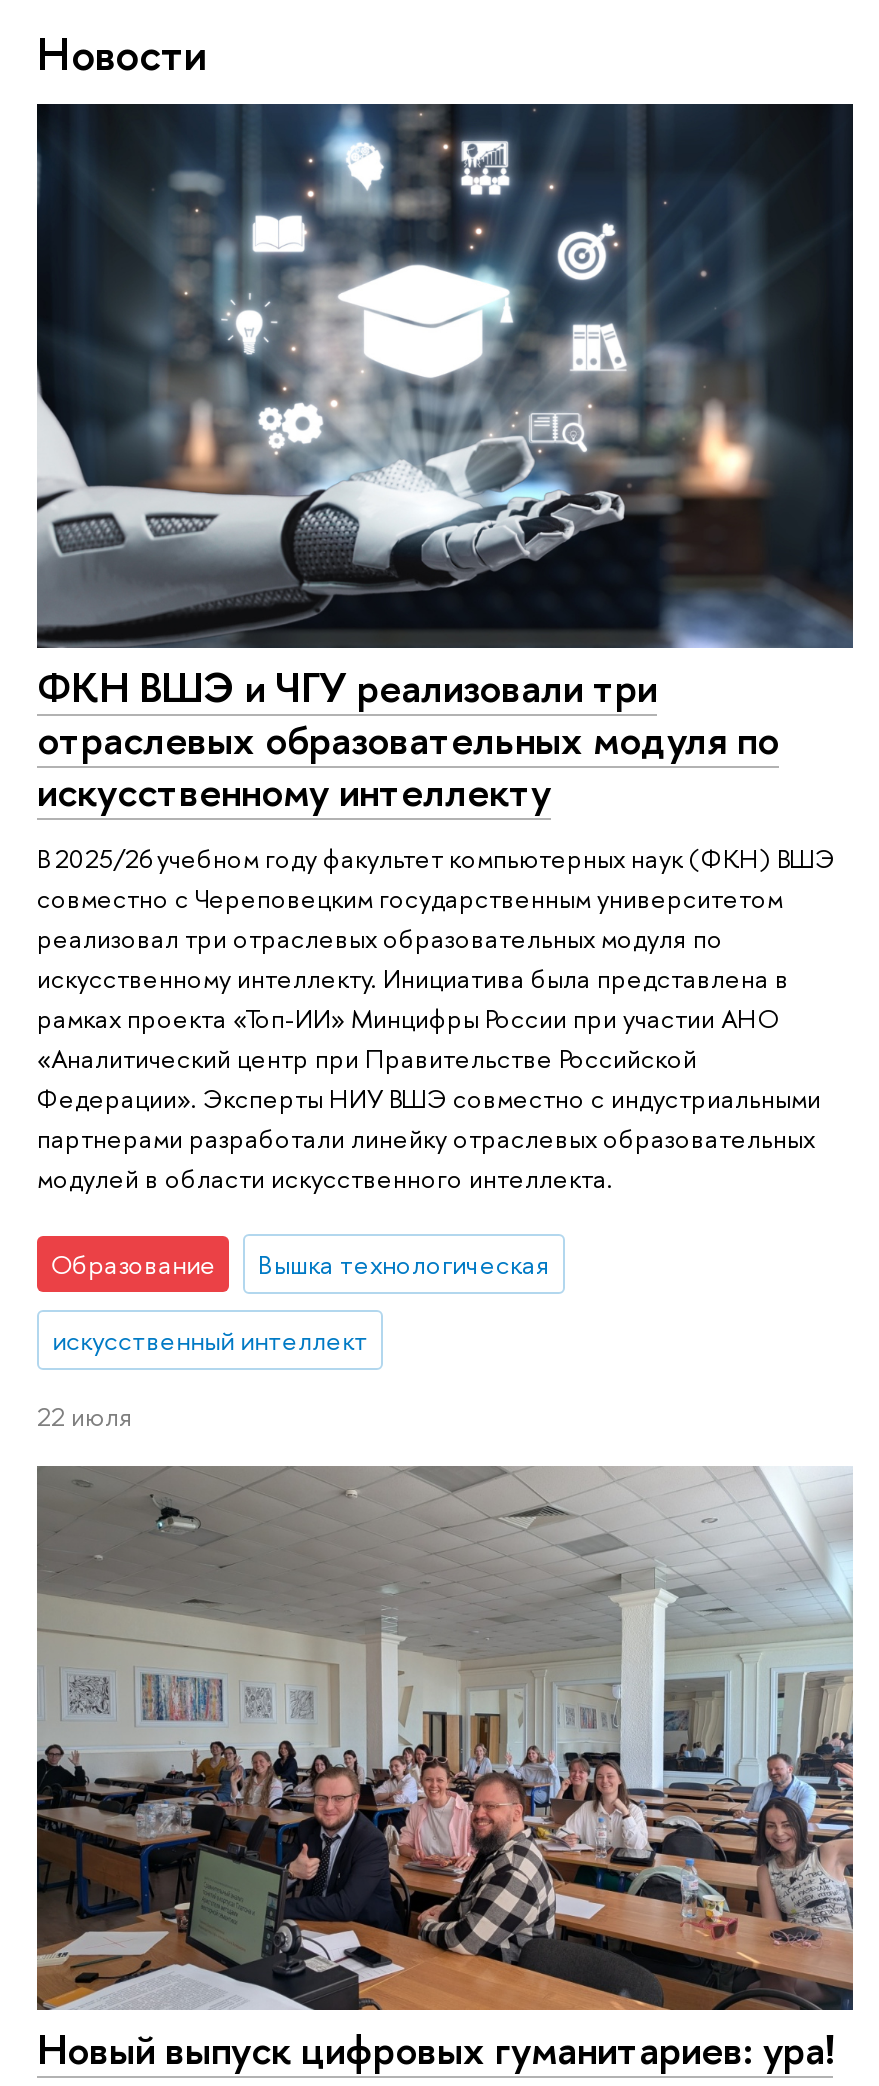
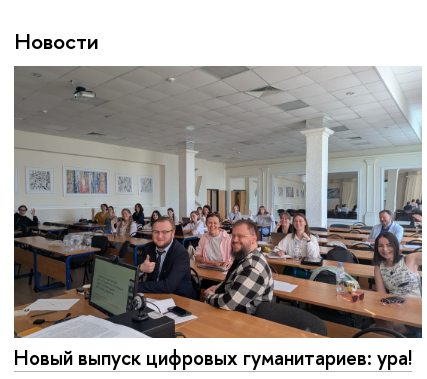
[35,102,855,1434] [image] | ФКН ВШЭ и ЧГУ реализовали три | отраслевых образовательных модуля по | искусственному интеллекту | В 2025/26 учебном году факультет компьютерных наук (ФКН) ВШЭ | совместно с Череповецким государственным университетом | реализовал три отраслевых образовательных модуля по | искусственному интеллекту. Инициатива была представлена в | рамках проекта «Топ-ИИ» Минцифры России при участии АНО | «Аналитический центр при Правительстве Российской | Федерации». Эксперты НИУ ВШЭ совместно с индустриальными | партнерами разработали линейку отраслевых образовательных | модулей в области искусственного интеллекта. | Образование | Вышка технологическая | искусственный интеллект | 22 июля -> none

